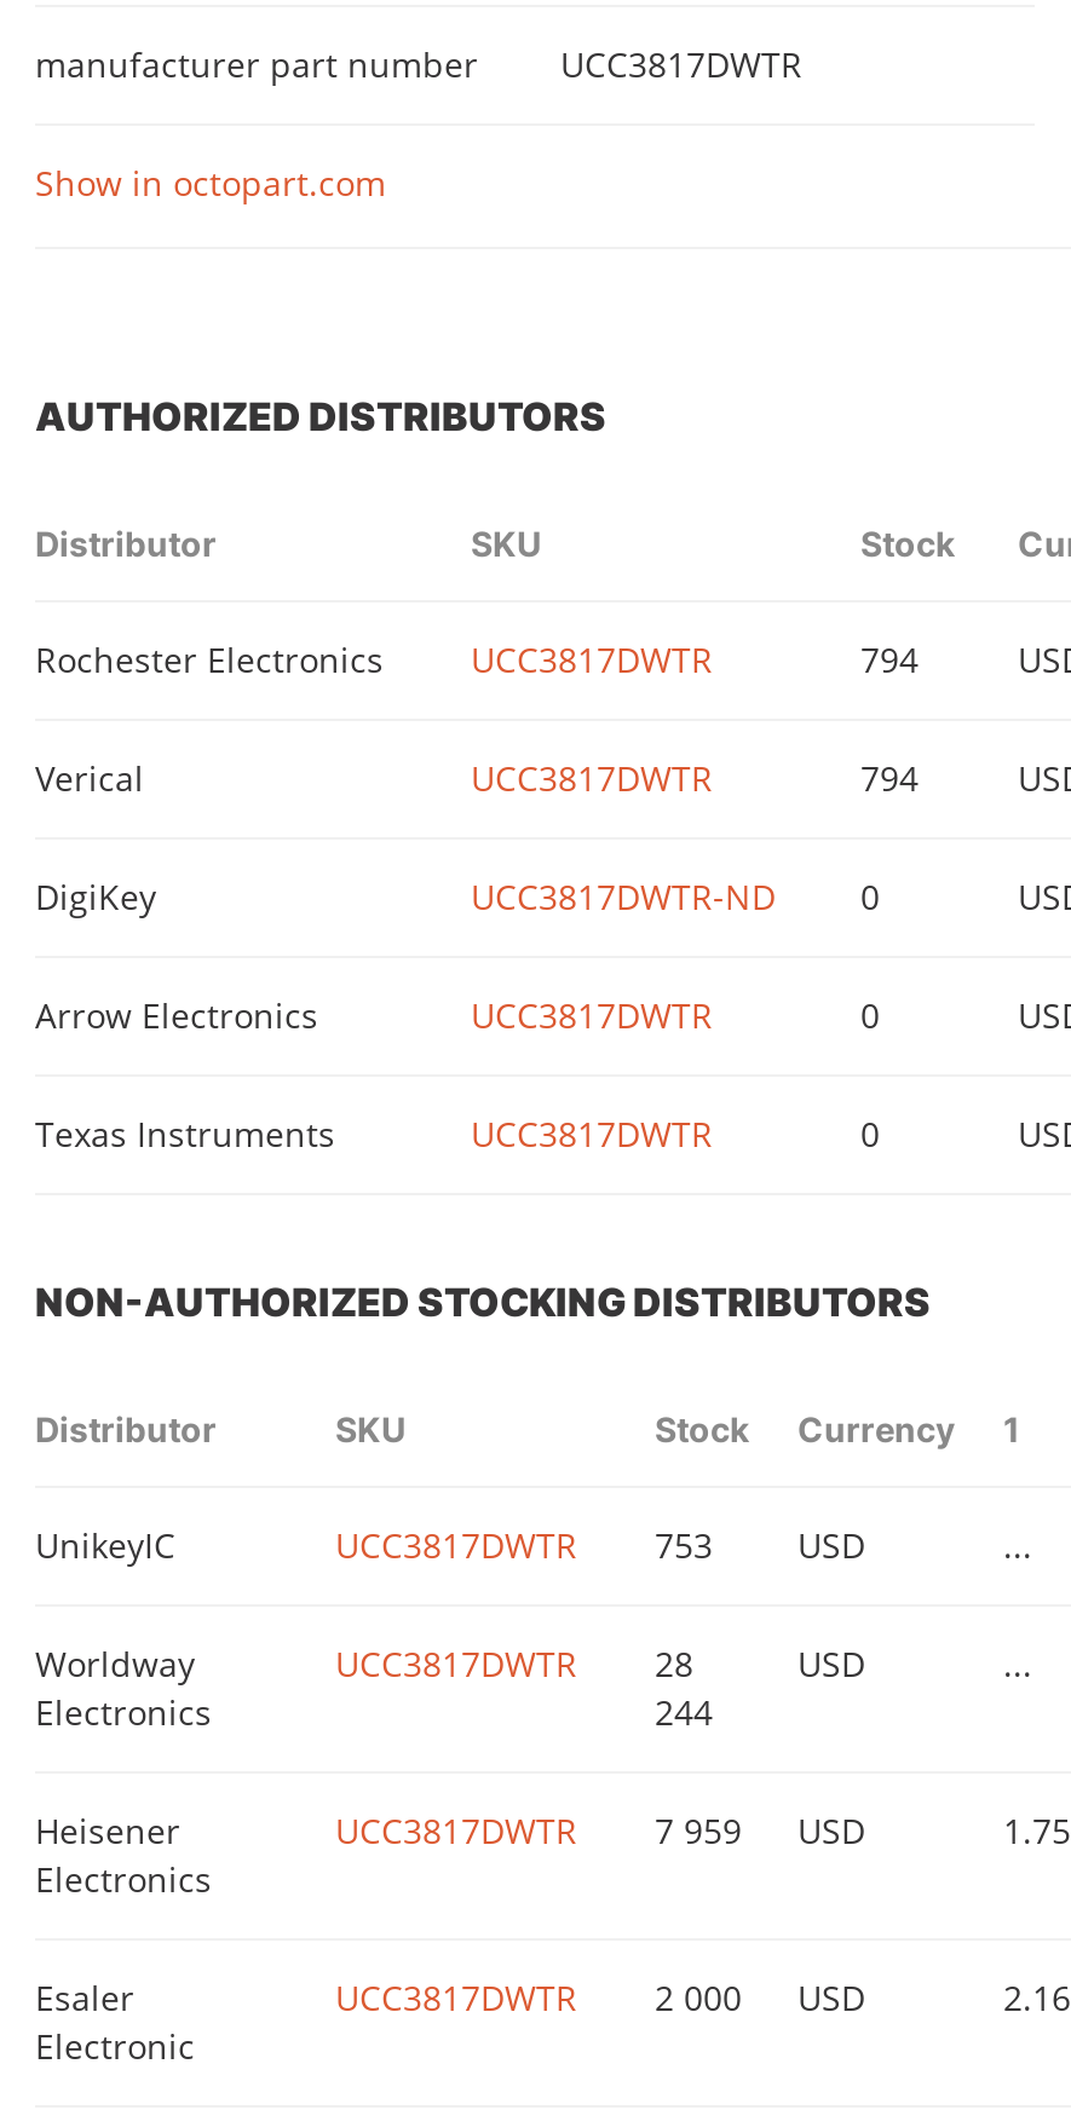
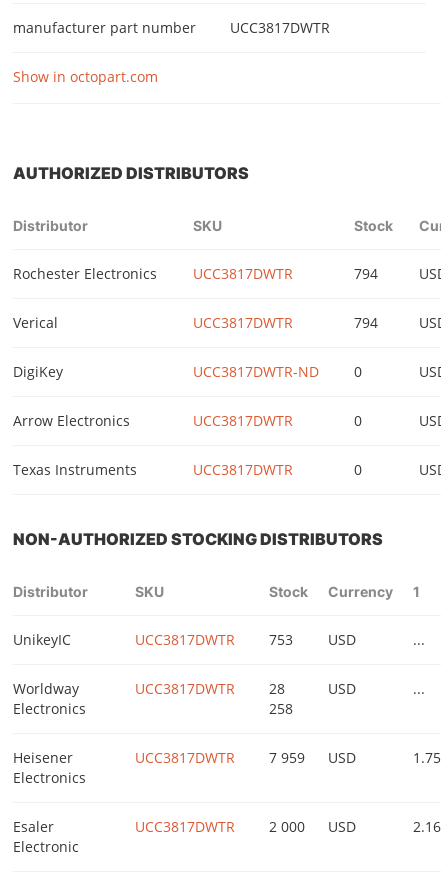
[655,1688,713,1734] 244 -> [269,698,293,717] 258

